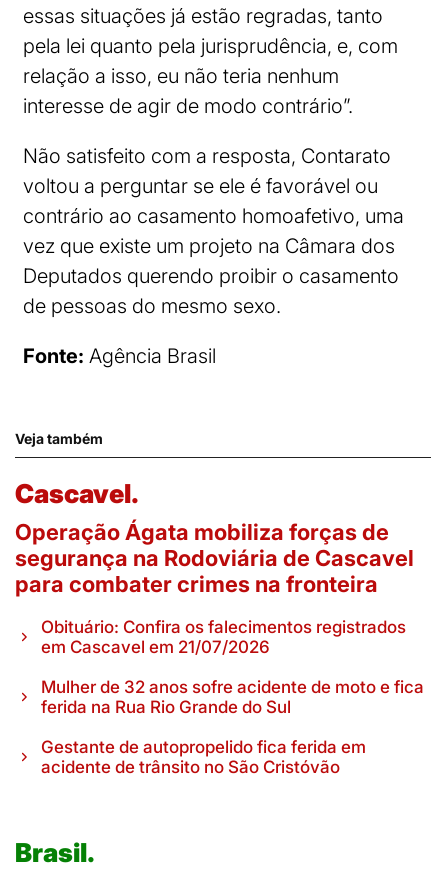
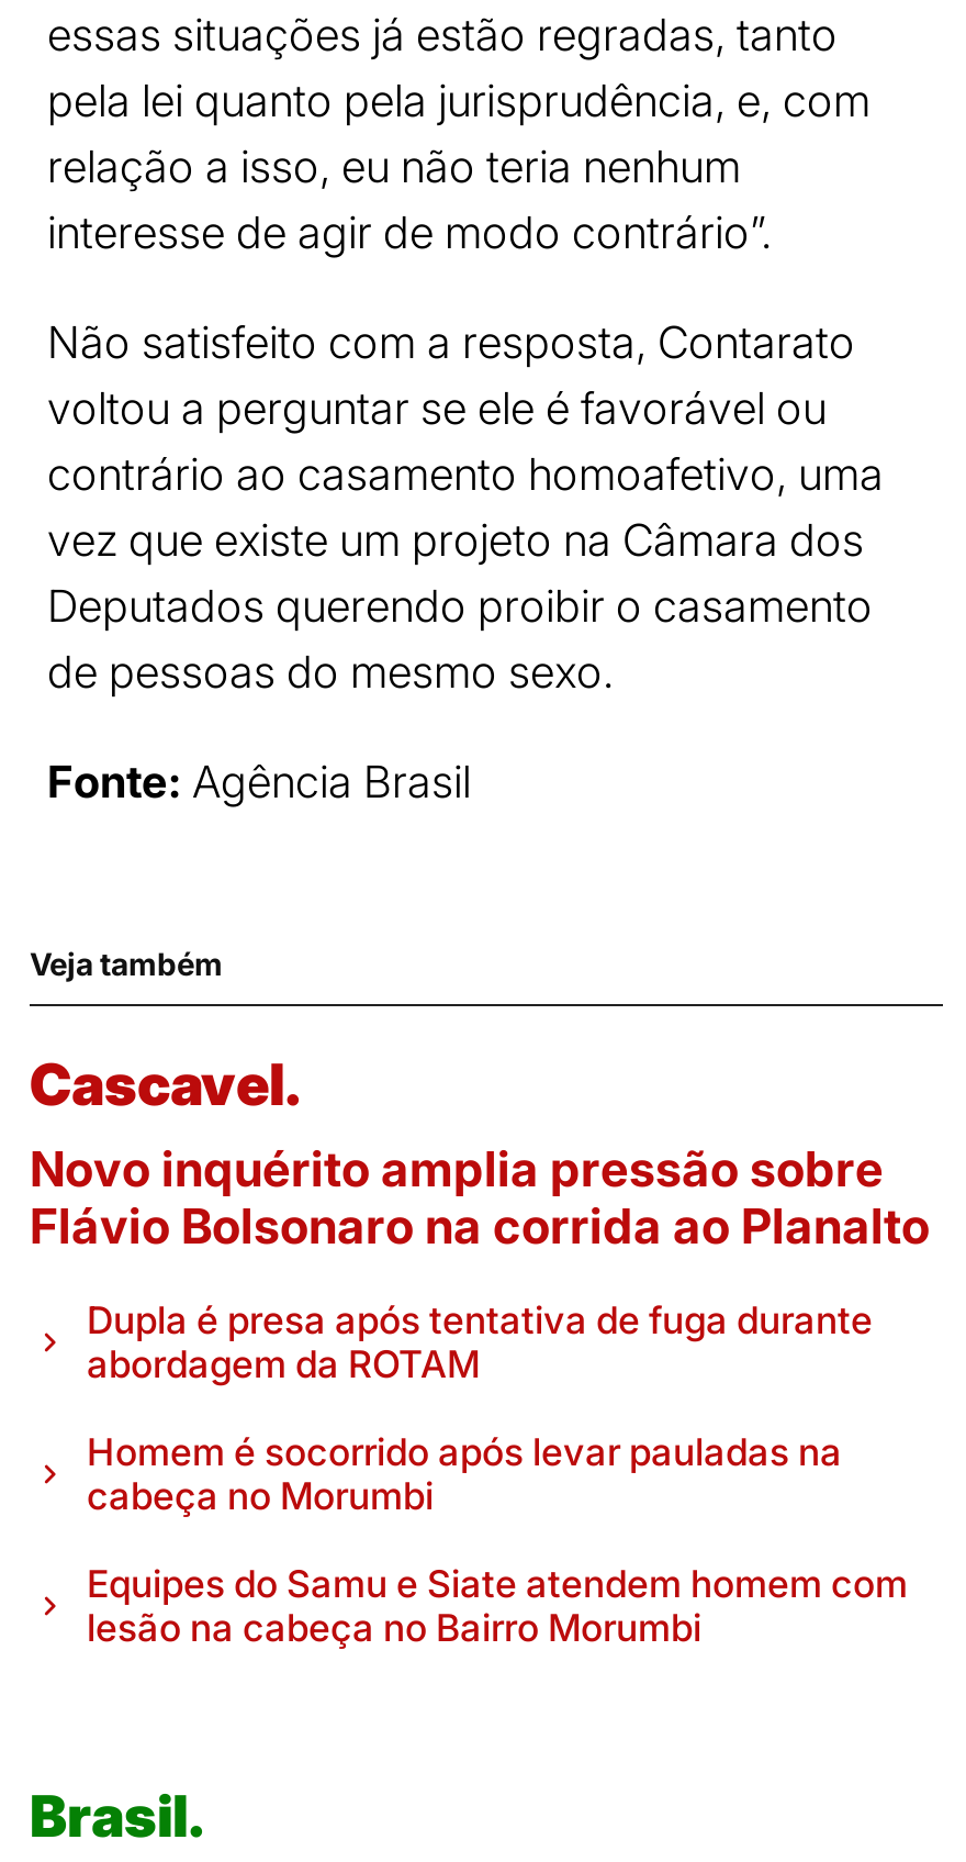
[15,519,414,597] Operação Ágata mobiliza forças de | segurança na Rodoviária de Cascavel | para combater crimes na fronteira -> [30,1140,930,1255] Novo inquérito amplia pressão sobre | Flávio Bolsonaro na corrida ao Planalto
[41,617,406,657] Obituário: Confira os falecimentos registrados | em Cascavel em 21/07/2026 -> [87,1298,873,1386] Dupla é presa após tentativa de fuga durante | abordagem da ROTAM
[41,677,424,717] Mulher de 32 anos sofre acidente de moto e fica | ferida na Rua Rio Grande do Sul -> [87,1430,842,1518] Homem é socorrido após levar pauladas na | cabeça no Morumbi
[41,737,366,777] Gestante de autopropelido fica ferida em | acidente de trânsito no São Cristóvão -> [87,1562,908,1650] Equipes do Samu e Siate atendem homem com | lesão na cabeça no Bairro Morumbi

